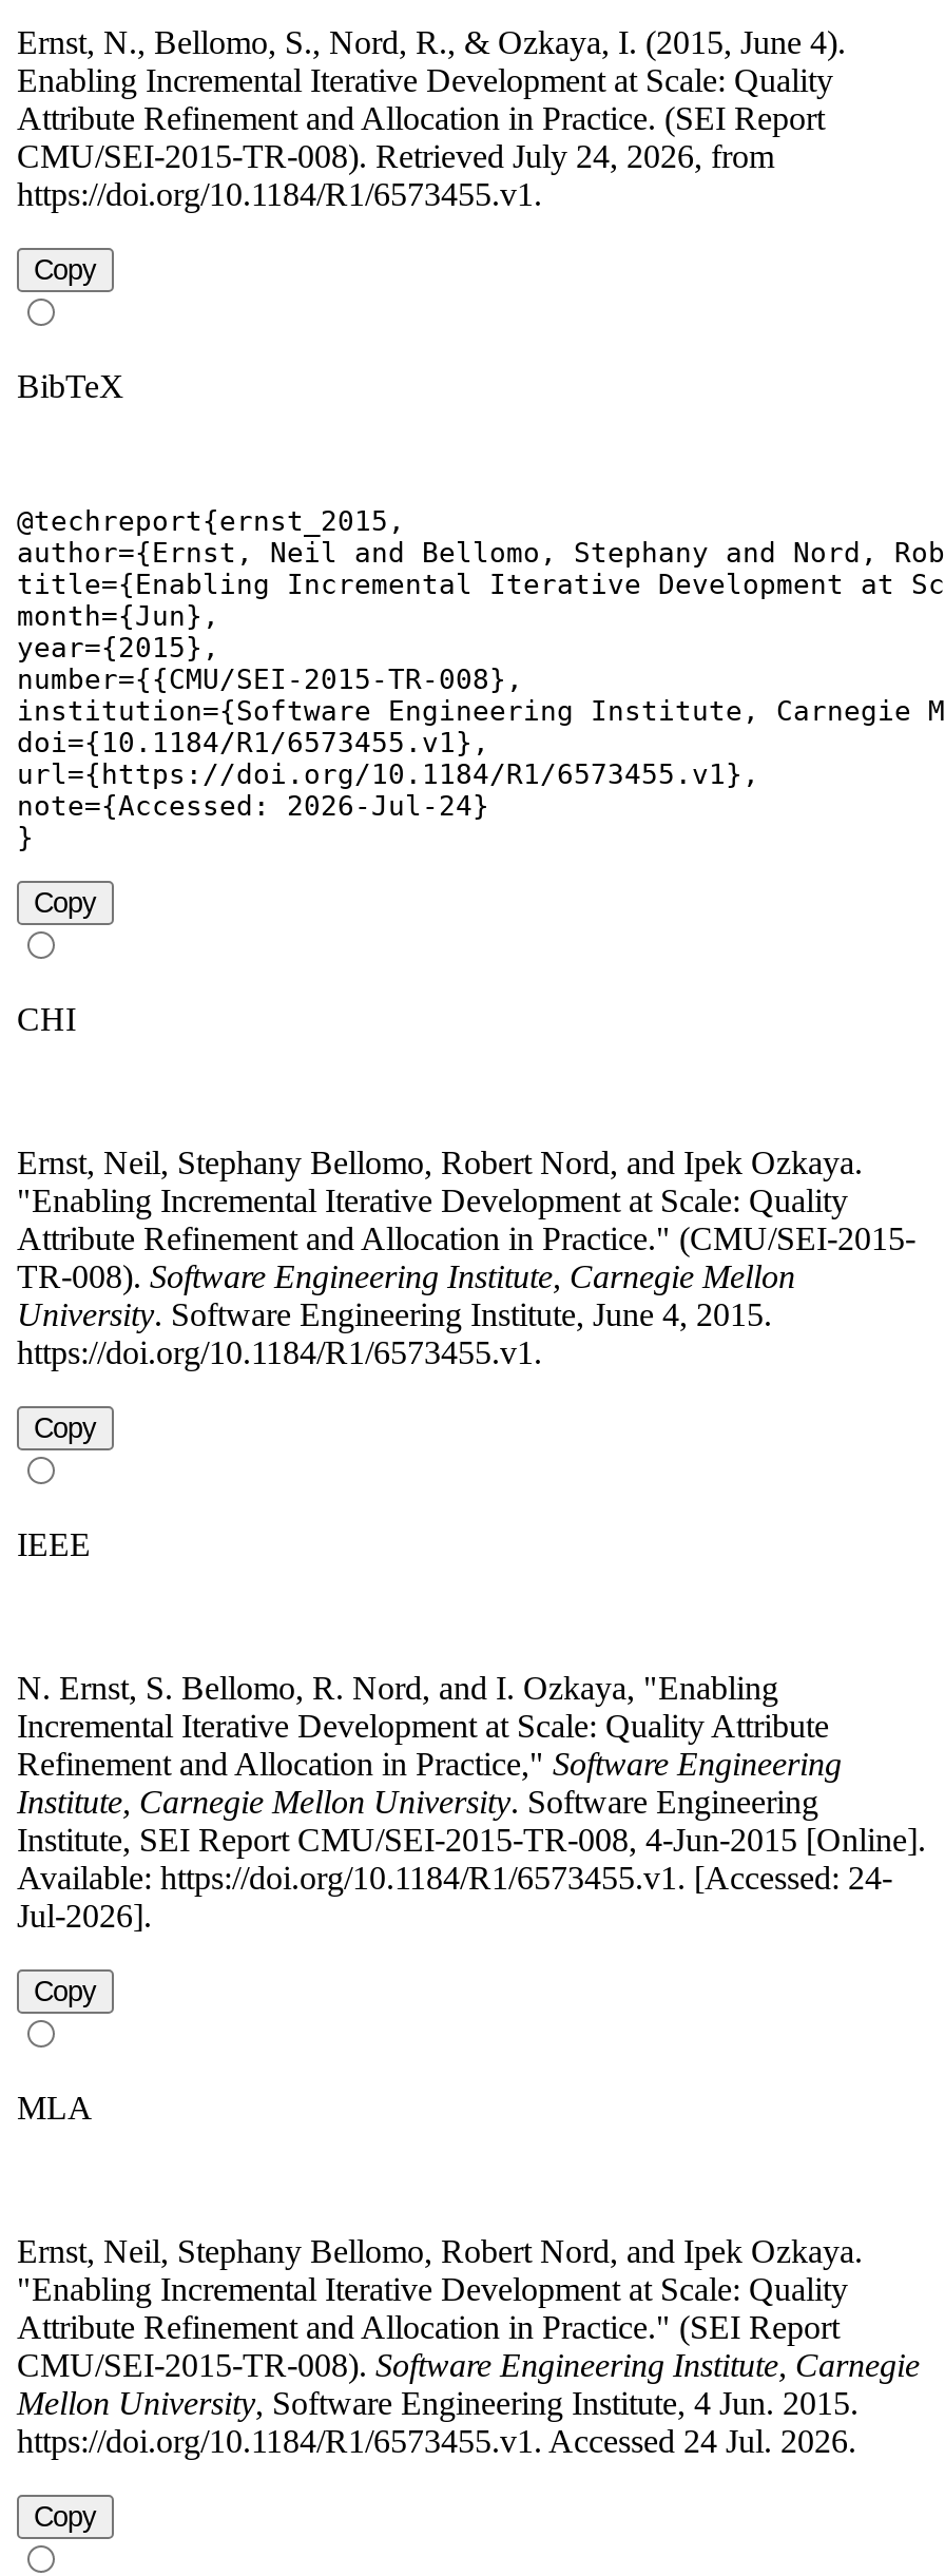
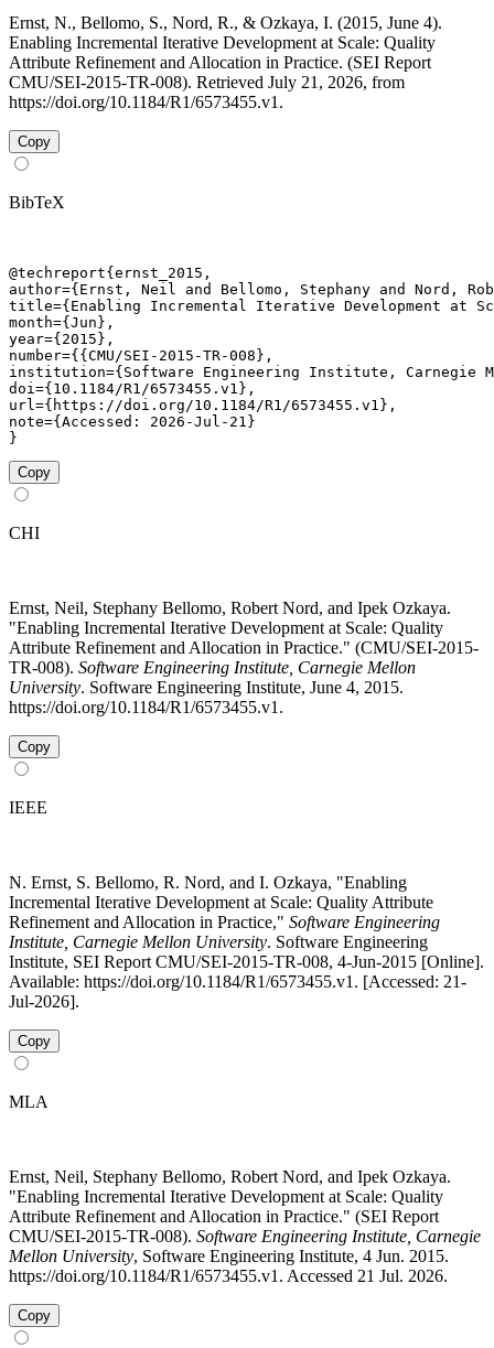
[17,137,774,173] CMU/SEI-2015-TR-008). Retrieved July 24, 2026, from -> [9,72,405,91] CMU/SEI-2015-TR-008). Retrieved July 21, 2026, from
[17,789,489,821] note={Accessed: 2026-Jul-24} -> [9,413,256,429] note={Accessed: 2026-Jul-21}
[17,1859,892,1895] Available: https://doi.org/10.1184/R1/6573455.v1. [Accessed: 24- -> [9,972,466,990] Available: https://doi.org/10.1184/R1/6573455.v1. [Accessed: 21-
[17,2422,856,2458] https://doi.org/10.1184/R1/6573455.v1. Accessed 24 Jul. 2026. -> [9,1266,448,1285] https://doi.org/10.1184/R1/6573455.v1. Accessed 21 Jul. 2026.

